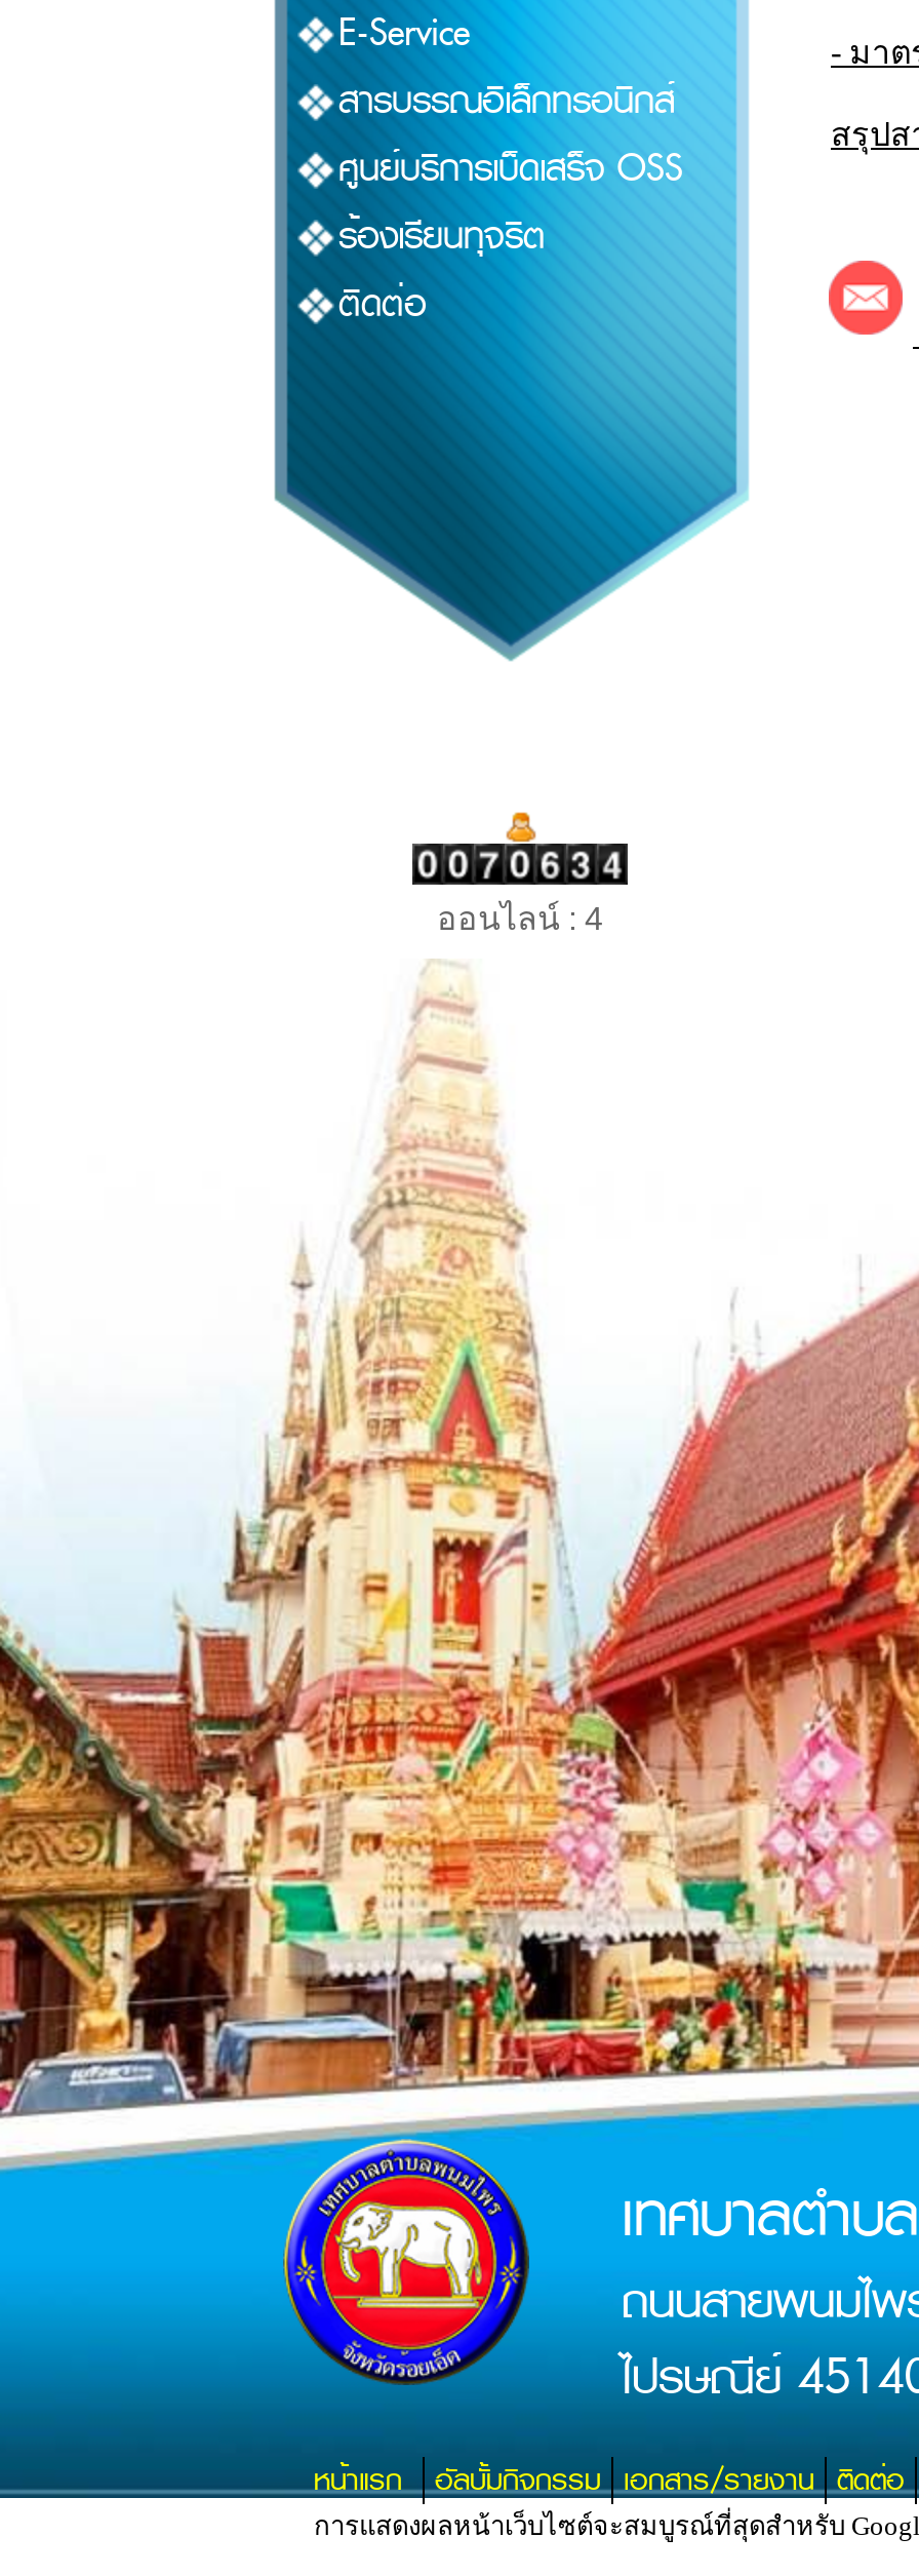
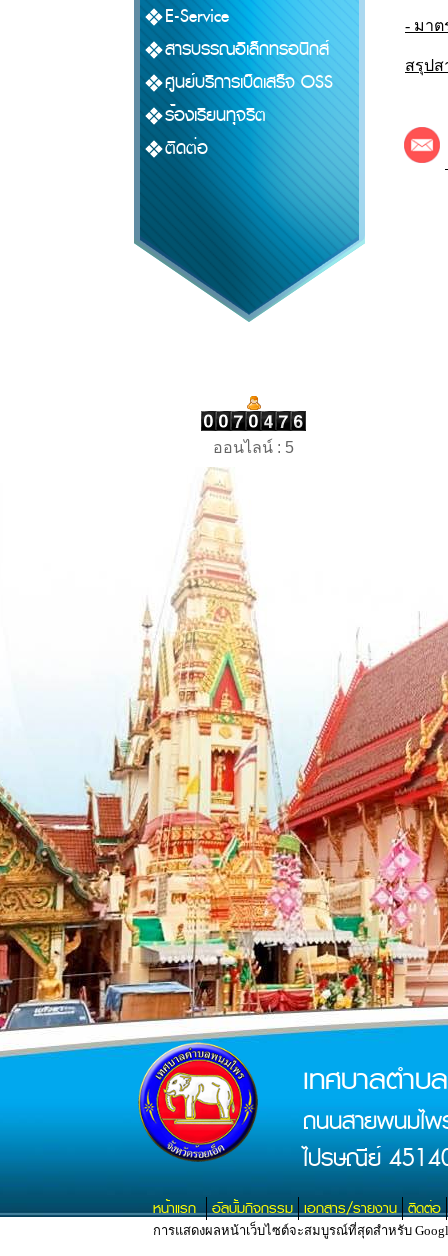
[437,901,603,936] ออนไลน์ : 4 -> [213,439,294,456] ออนไลน์ : 5

